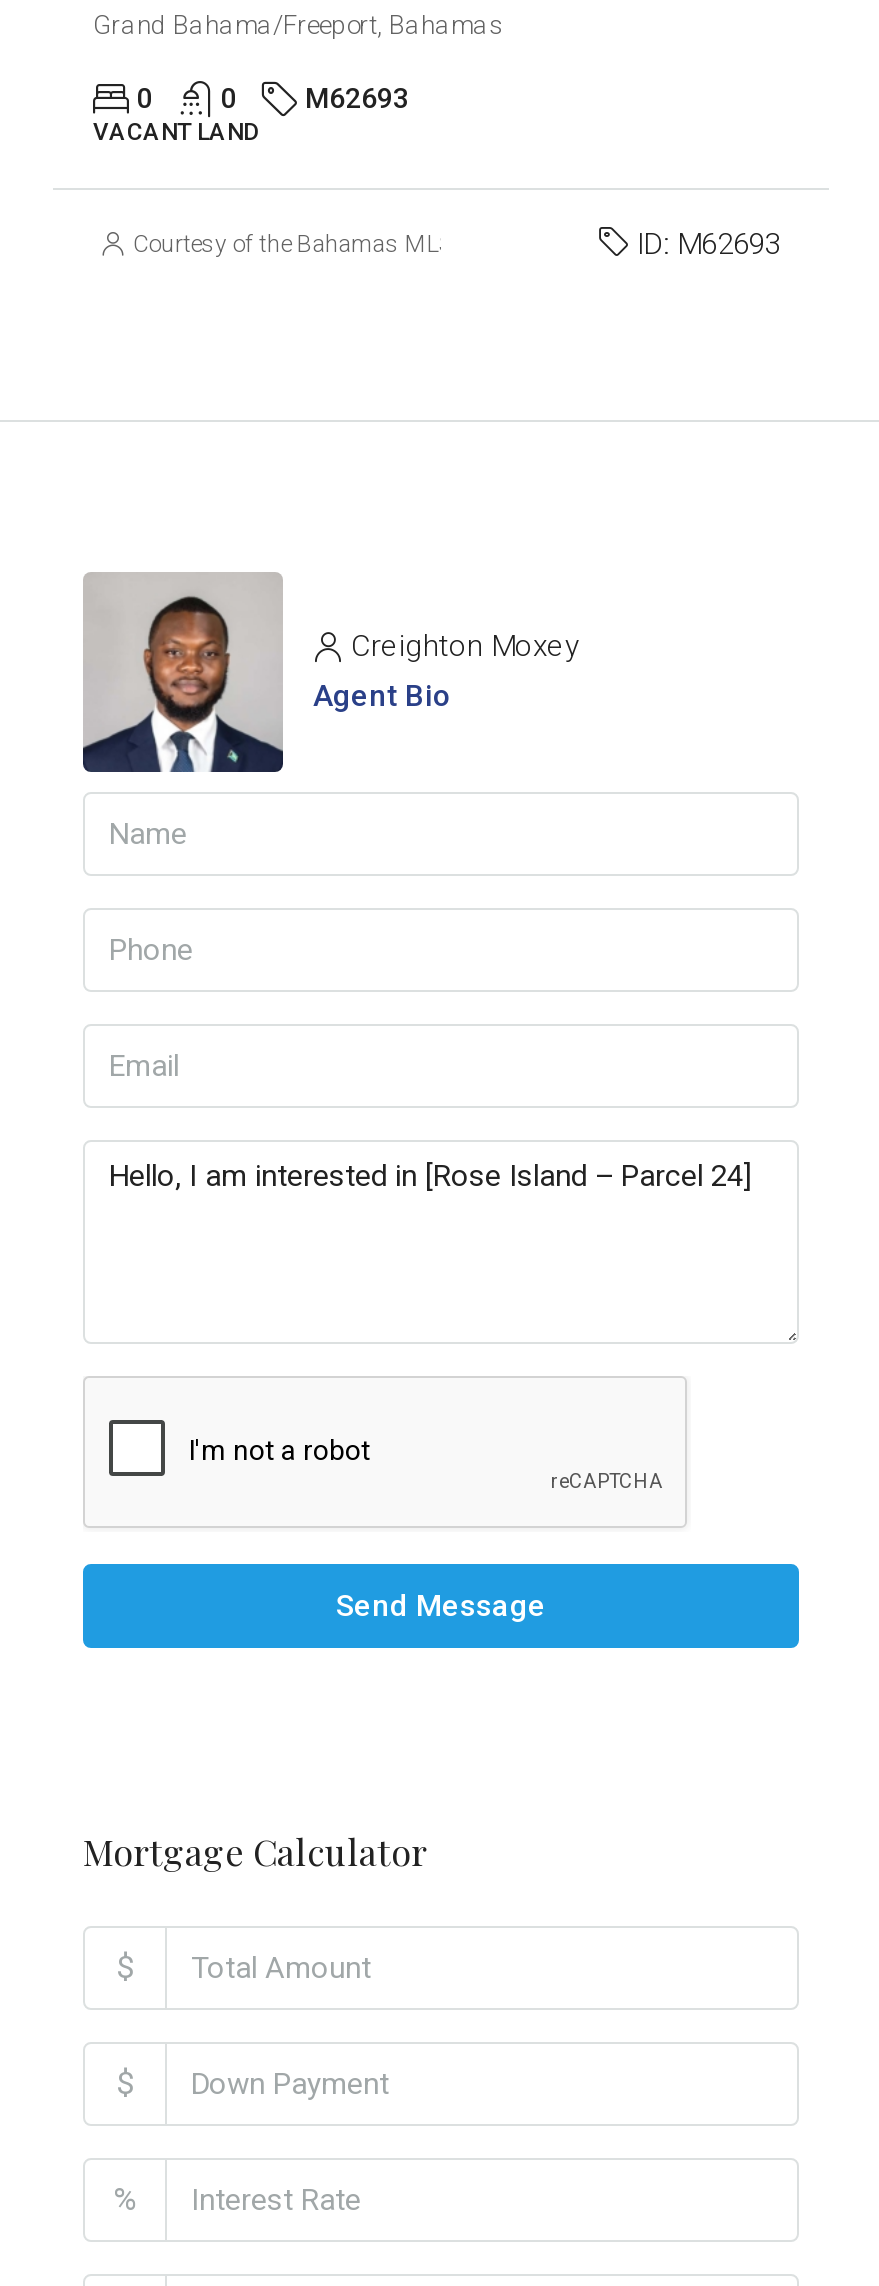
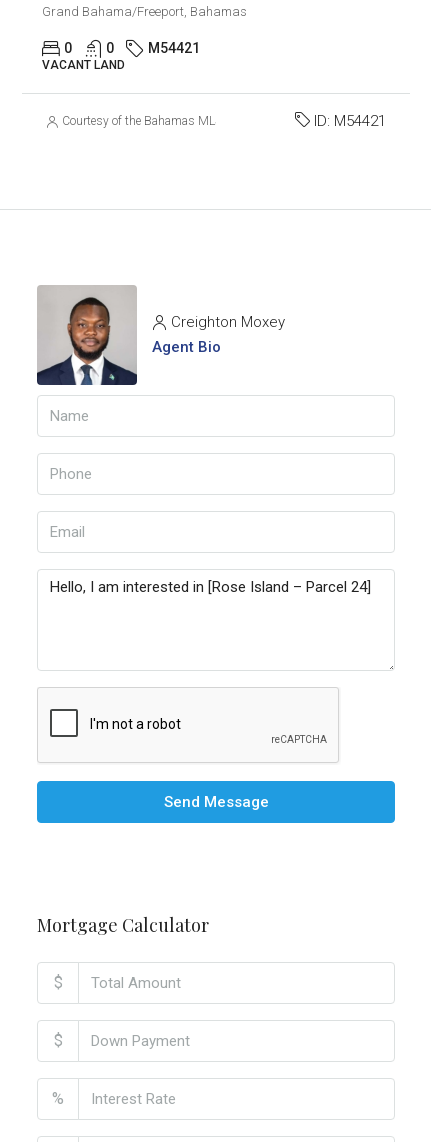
[305,81,409,113] M62693 -> [148,40,200,56] M54421
[637,225,781,261] ID: M62693 -> [314,112,386,130] ID: M54421

